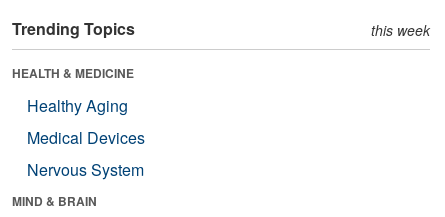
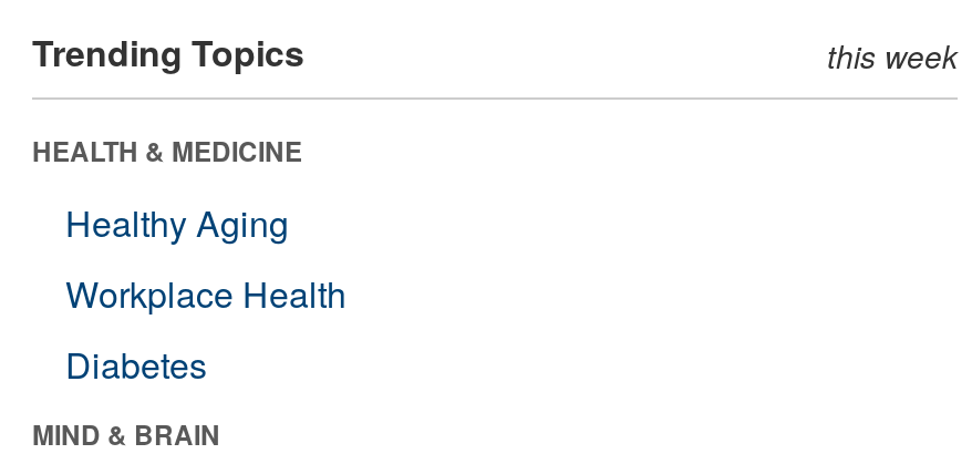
[27,126,145,181] Medical Devices | Nervous System -> [65,268,347,389] Workplace Health | Diabetes

